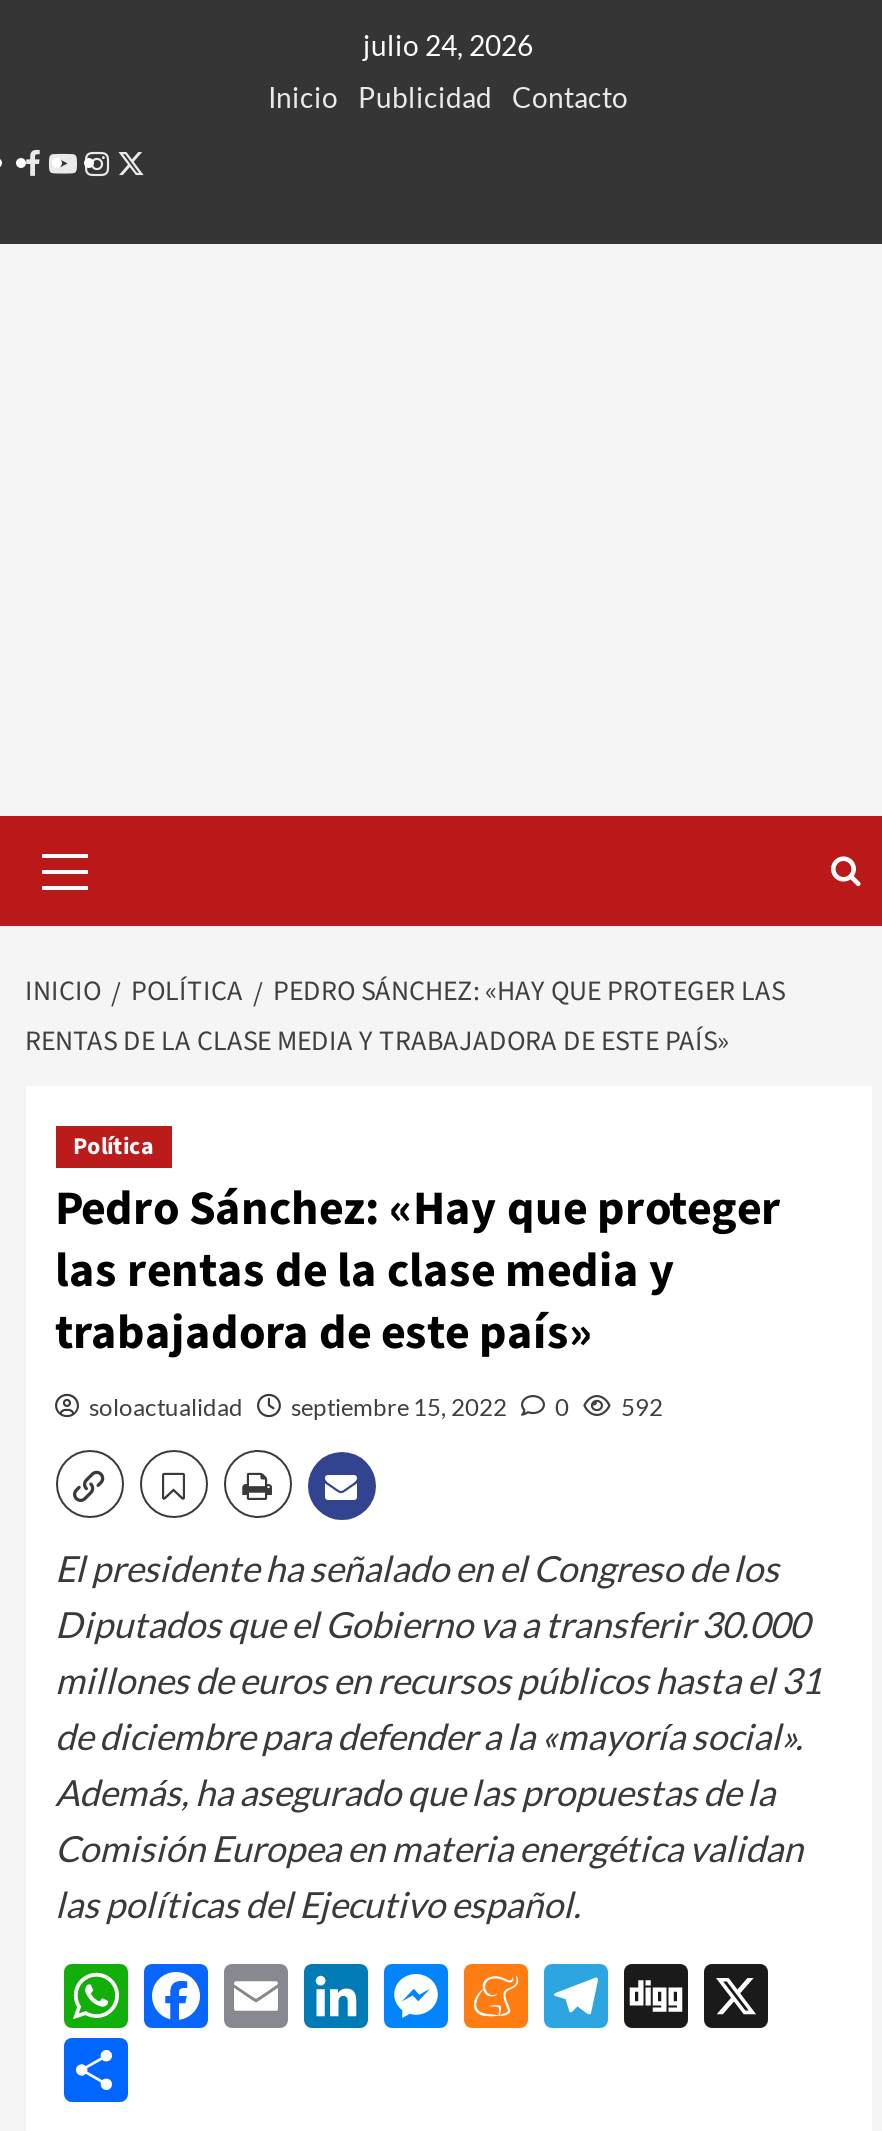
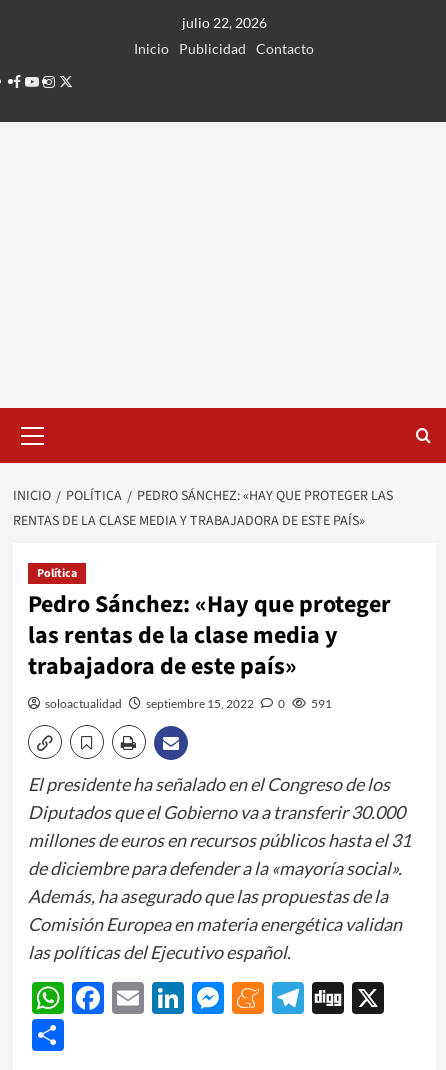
[363,28,533,62] julio 24, 2026 -> [181,14,266,31] julio 22, 2026
[89,1392,663,1422] soloactualidad septiembre 15, 2022 0 592 -> [44,696,331,711] soloactualidad septiembre 15, 2022 0 591

